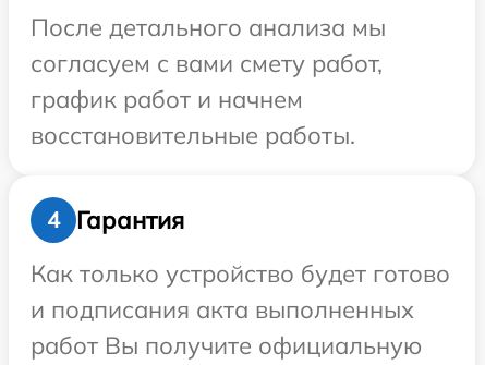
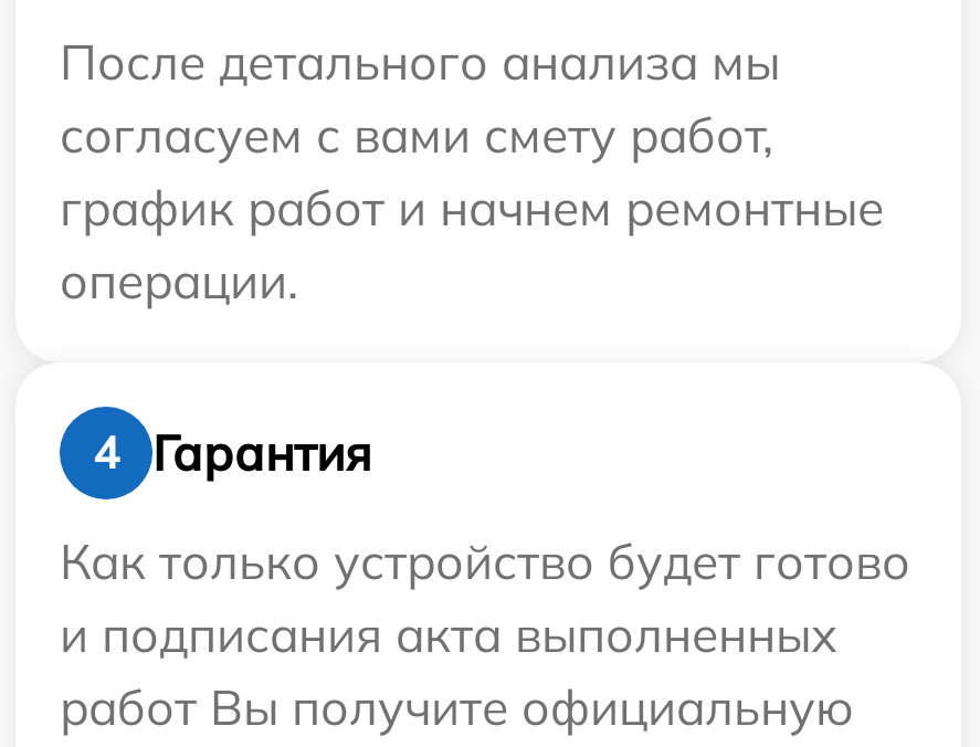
[31,84,355,150] график работ и начнем | восстановительные работы. -> [60,177,884,312] график работ и начнем ремонтные | операции.

